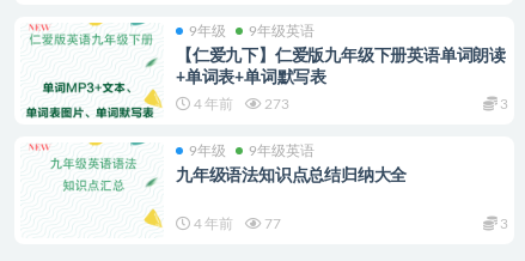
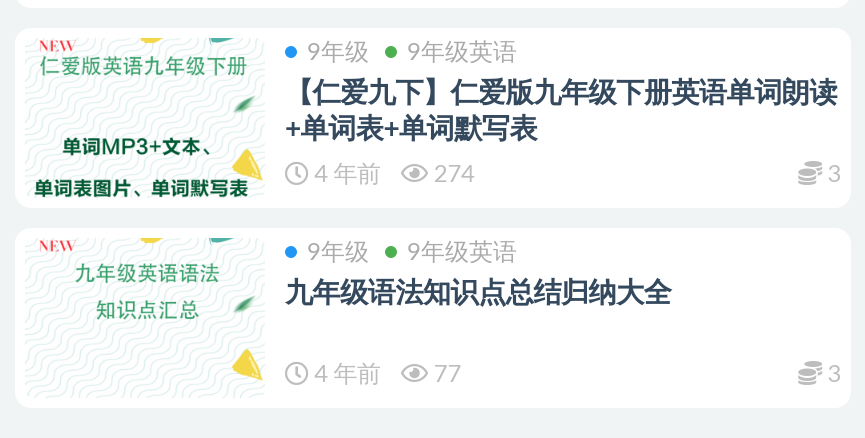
[190,97,289,112] 4 年前 273 -> [309,163,475,187] 4 年前 274

